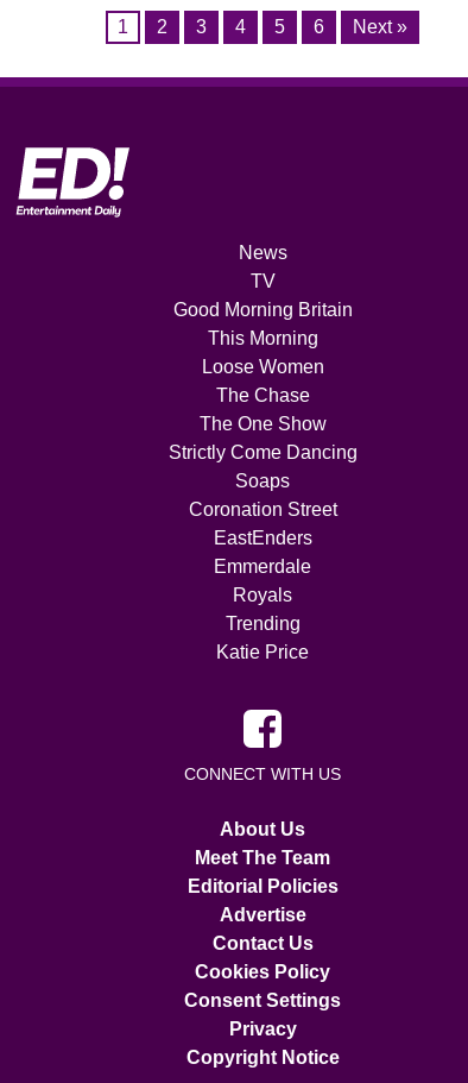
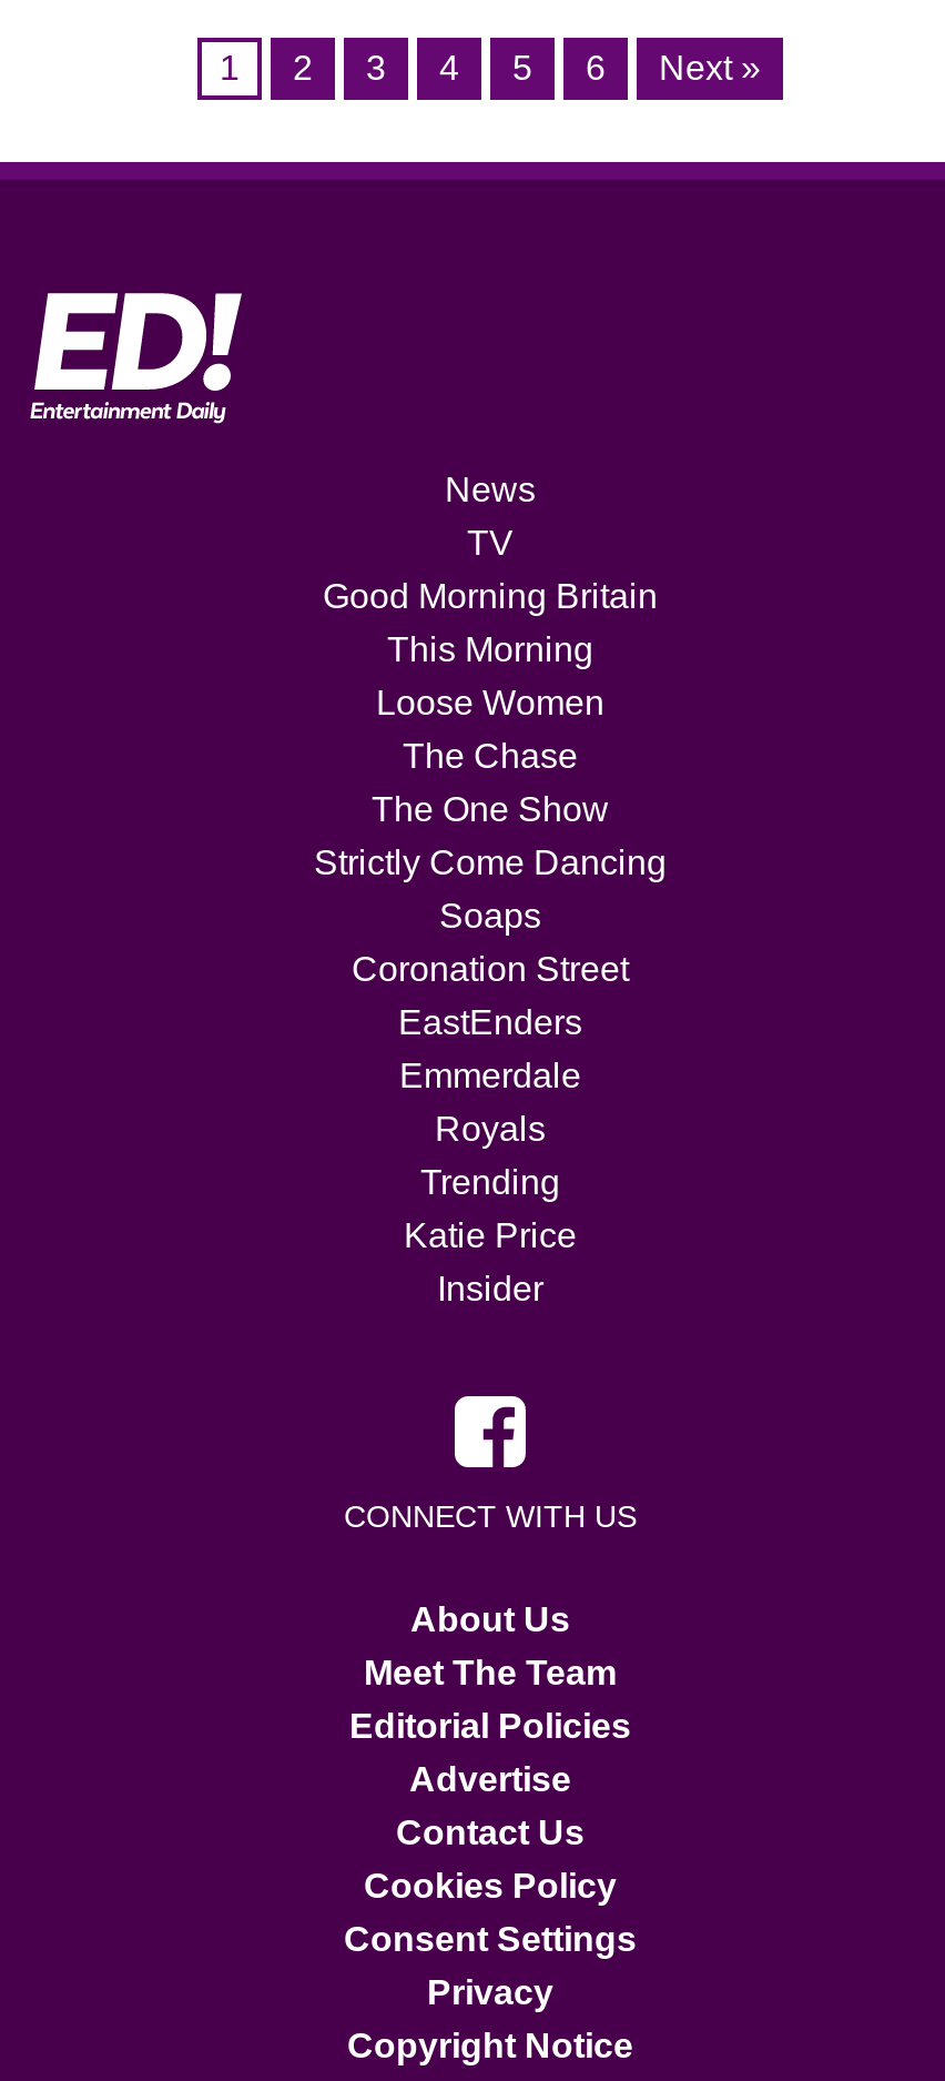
none -> [437,1269,543,1307] Insider

